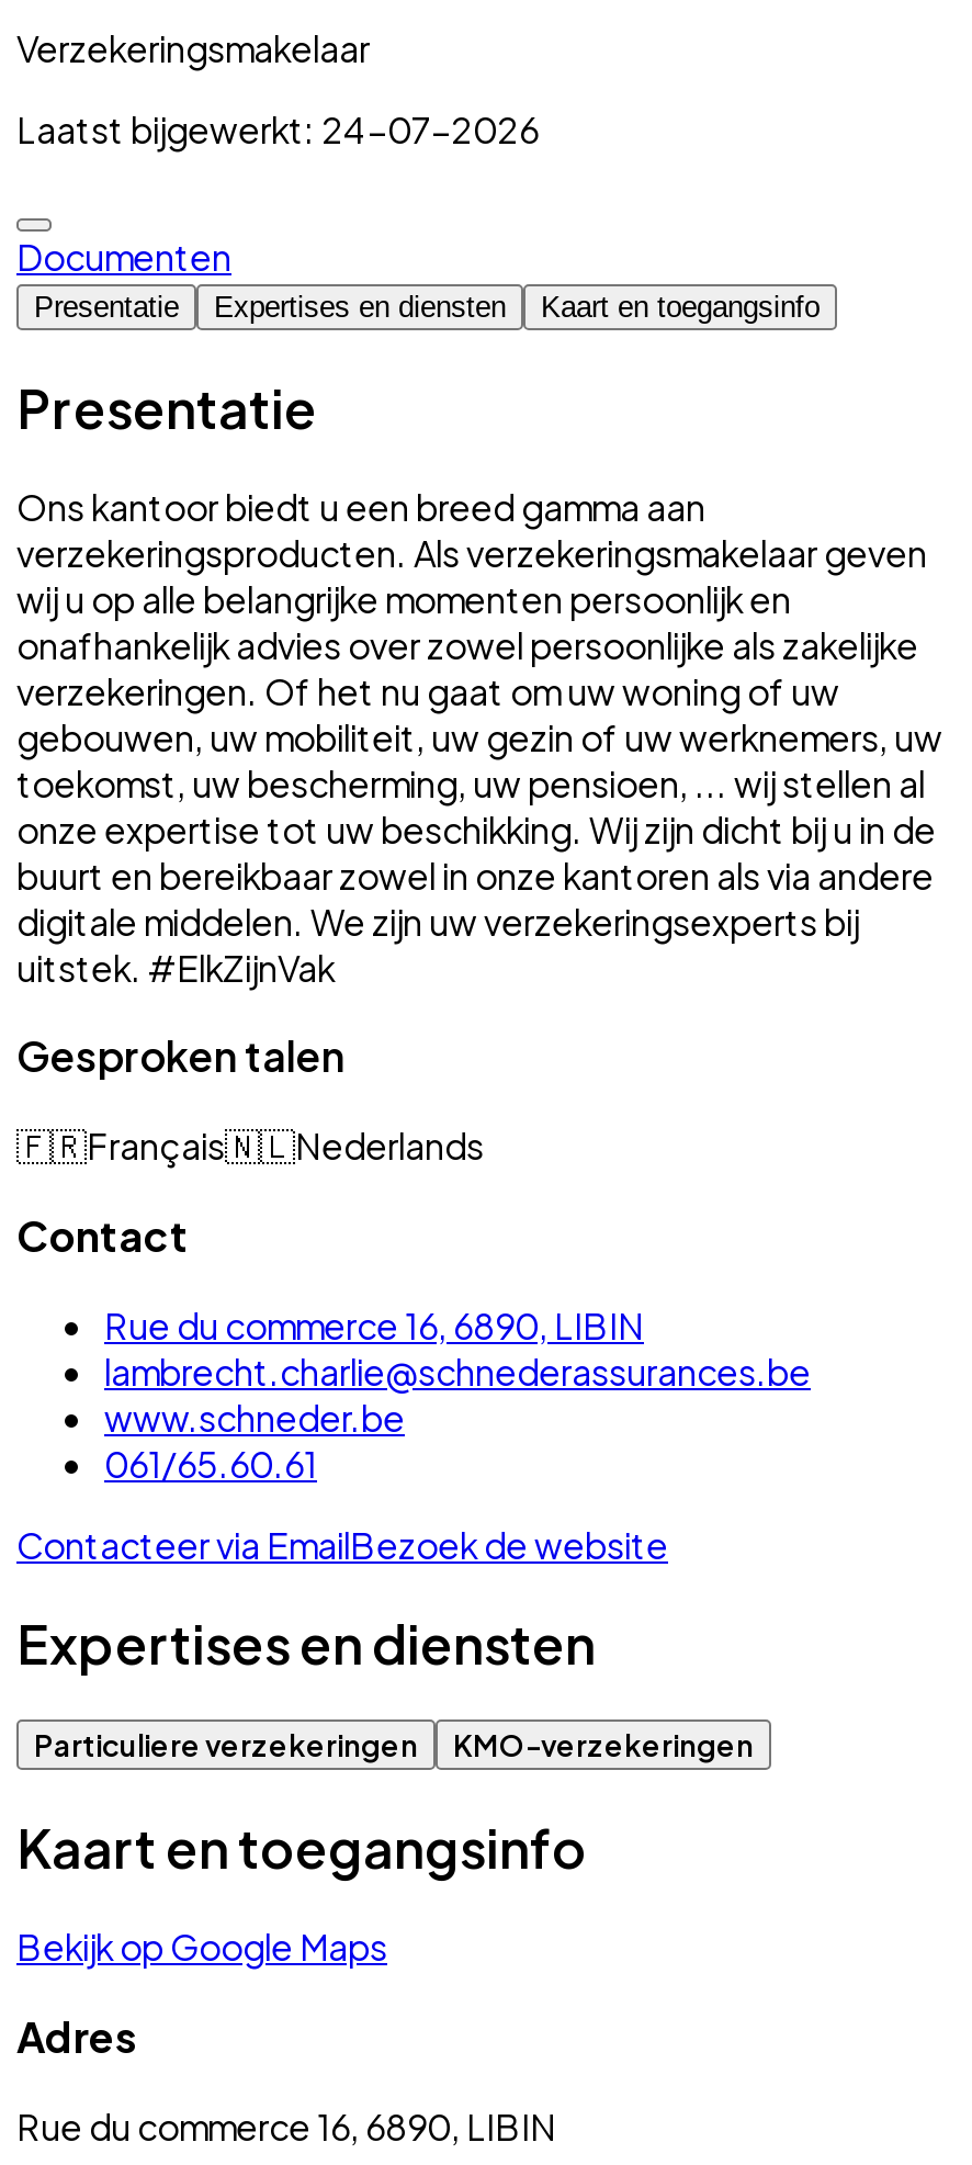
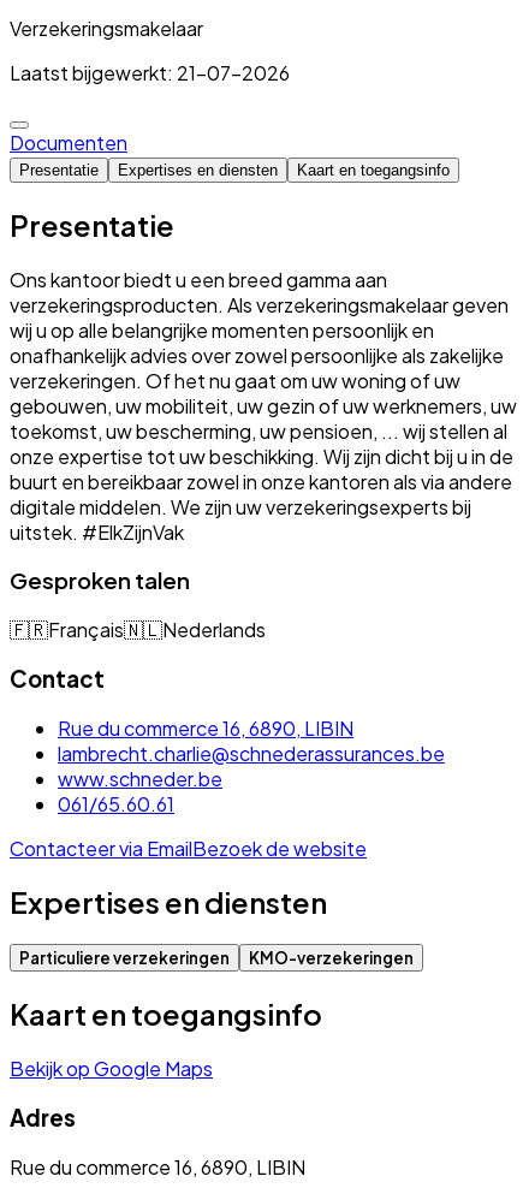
[16,106,539,152] Laatst bijgewerkt: 24-07-2026 -> [10,60,290,85] Laatst bijgewerkt: 21-07-2026

